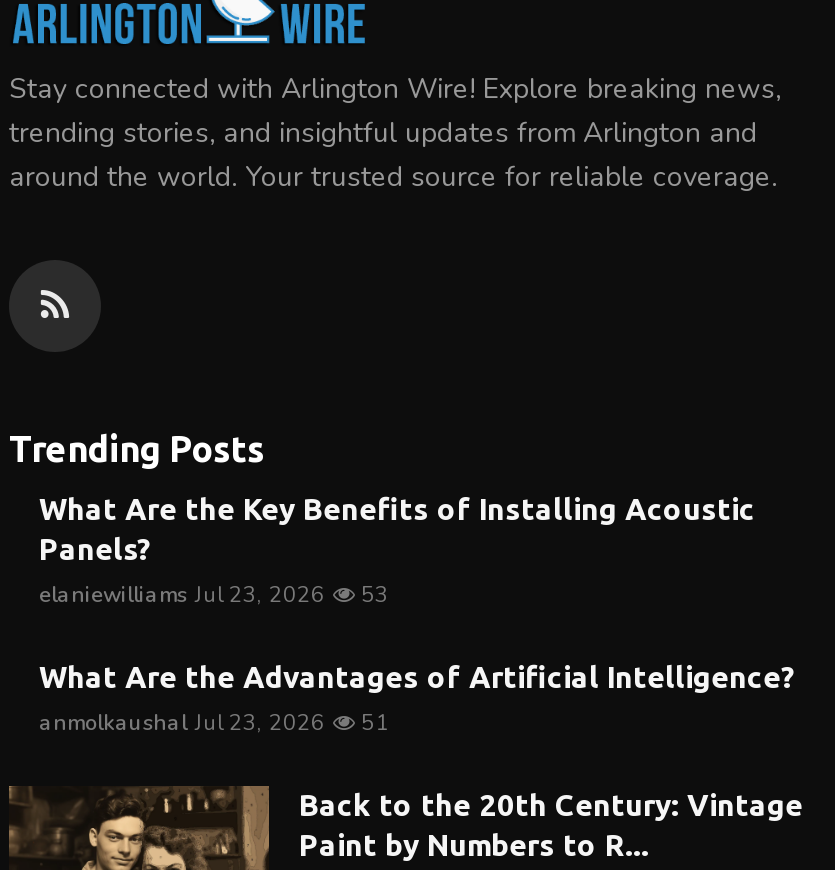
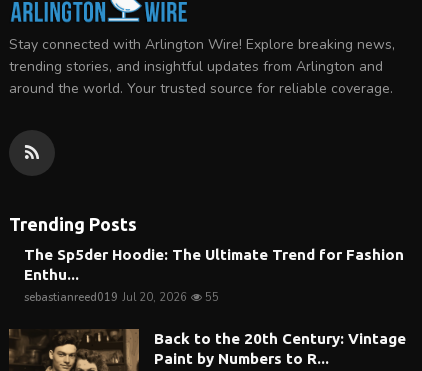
[39,493,797,739] What Are the Key Benefits of Installing Acoustic | Panels? | elaniewilliams Jul 23, 2026 | 53 | What Are the Advantages of Artificial Intelligence? | anmolkaushal Jul 23, 2026 | 51 -> [24,246,404,305] The Sp5der Hoodie: The Ultimate Trend for Fashion | Enthu... | sebastianreed019 Jul 20, 2026 | 55

